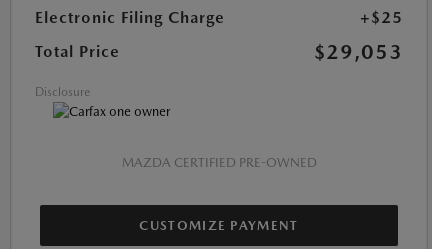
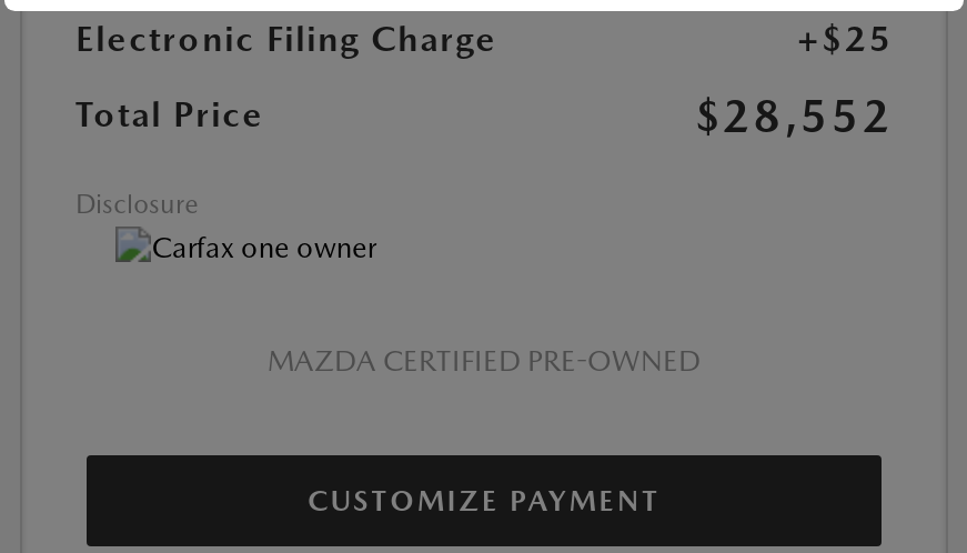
[314,40,403,64] $29,053 -> [695,88,893,141] $28,552

